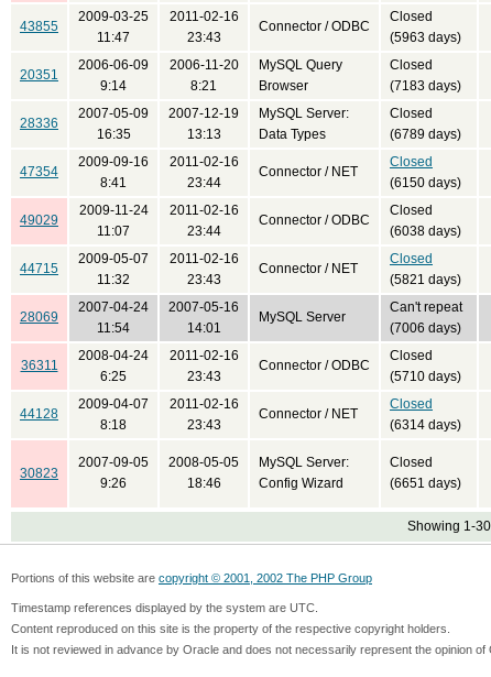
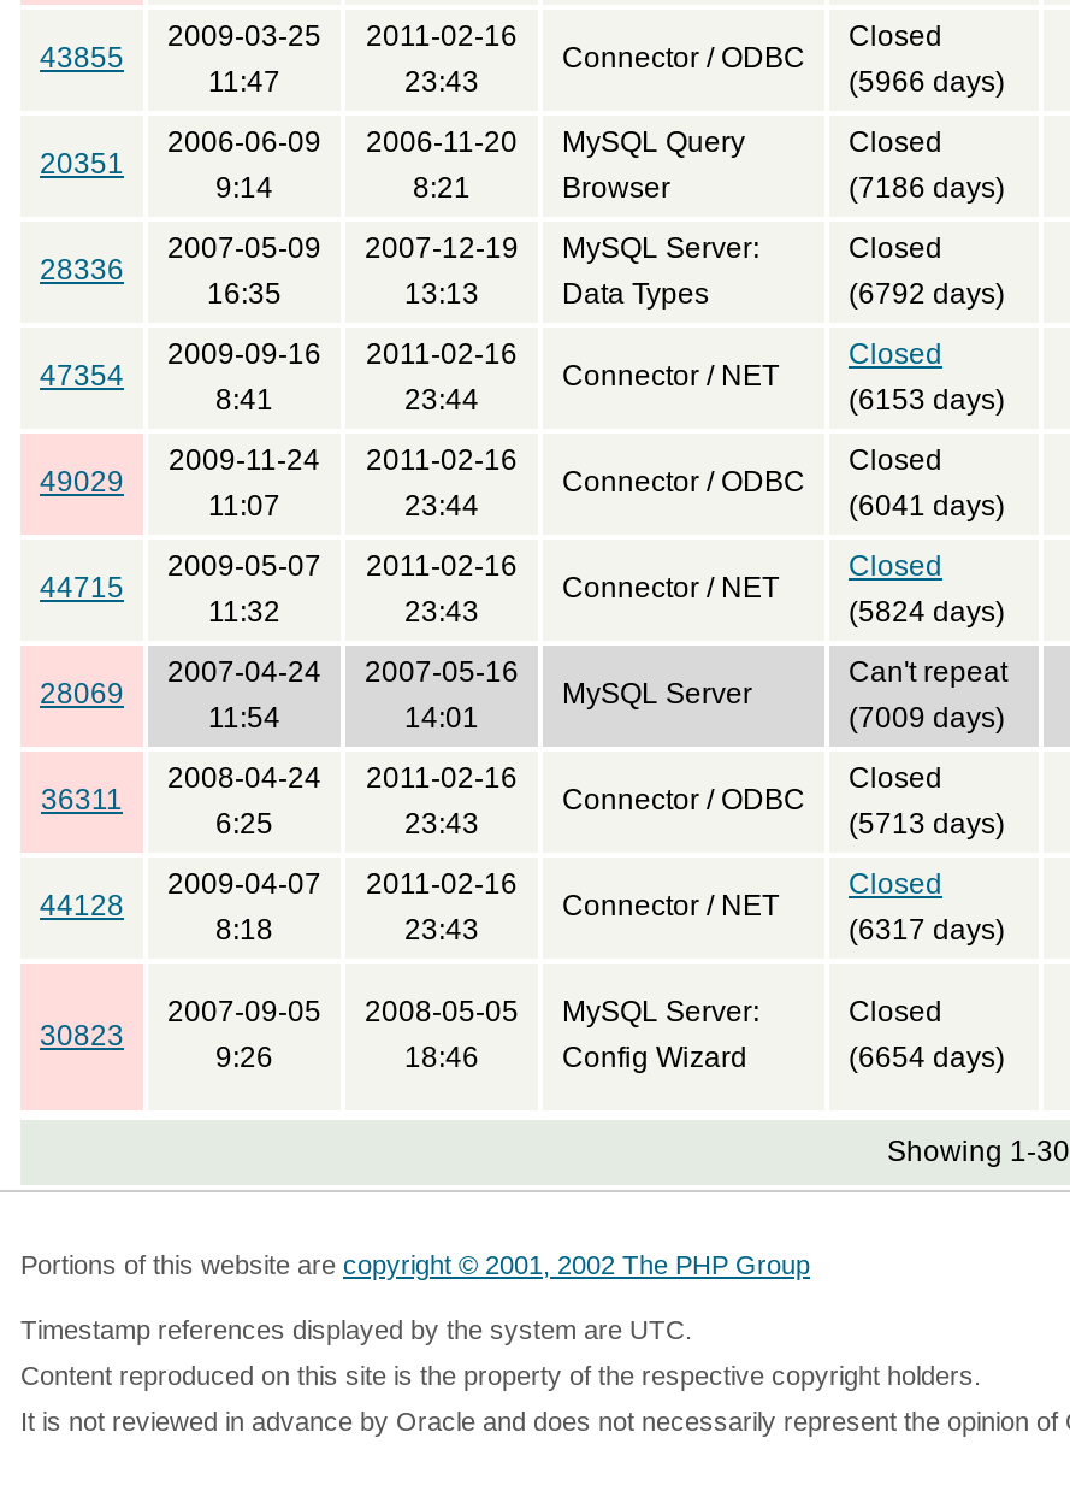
[390,30,461,45] (5963 days) -> [849,65,1005,99] (5966 days)
[390,78,461,94] (7183 days) -> [849,171,1005,205] (7186 days)
[390,127,461,142] (6789 days) -> [849,277,1005,311] (6792 days)
[390,175,461,190] (6150 days) -> [849,383,1005,417] (6153 days)
[390,223,461,239] (6038 days) -> [849,489,1005,523] (6041 days)
[390,272,461,287] (5821 days) -> [849,595,1005,629] (5824 days)
[390,320,461,336] (7006 days) -> [849,701,1005,735] (7009 days)
[390,369,461,384] (5710 days) -> [849,807,1005,841] (5713 days)
[390,417,461,433] (6314 days) -> [849,913,1005,947] (6317 days)
[390,476,461,491] (6651 days) -> [849,1041,1005,1074] (6654 days)

